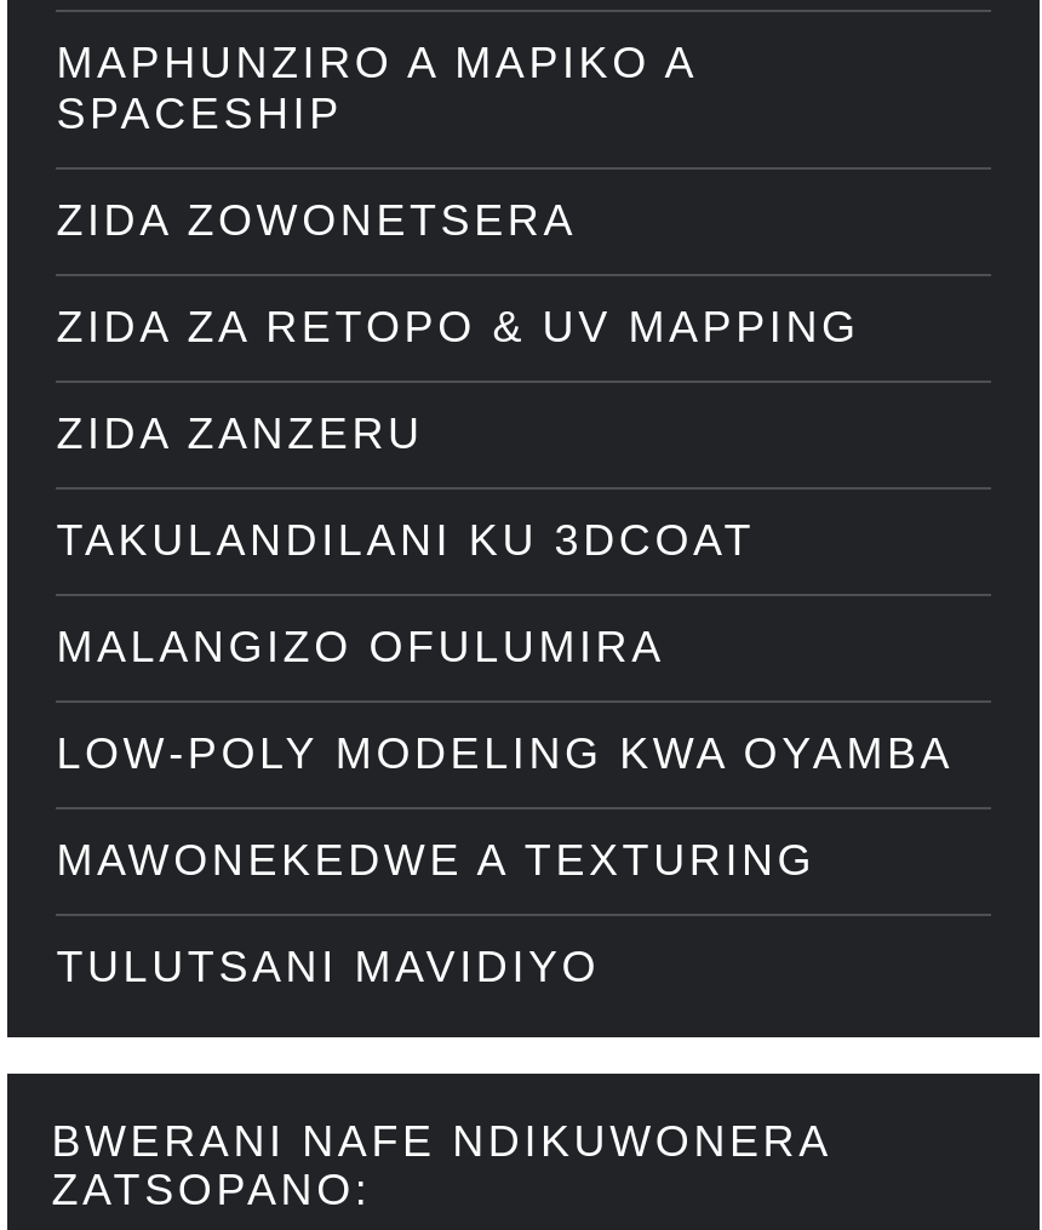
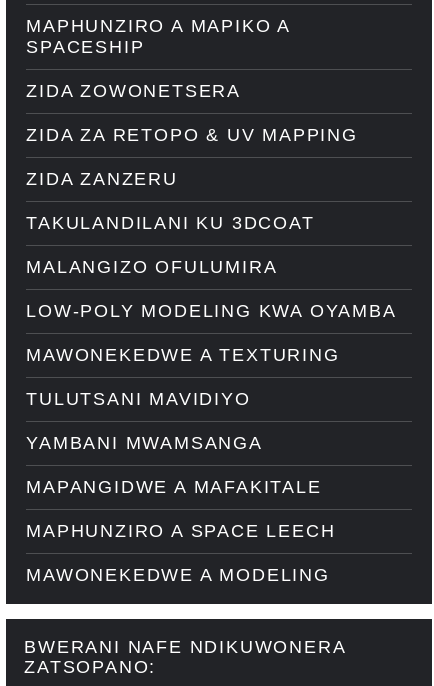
none -> [26,433,335,585] YAMBANI MWAMSANGA | MAPANGIDWE A MAFAKITALE | MAPHUNZIRO A SPACE LEECH | MAWONEKEDWE A MODELING

